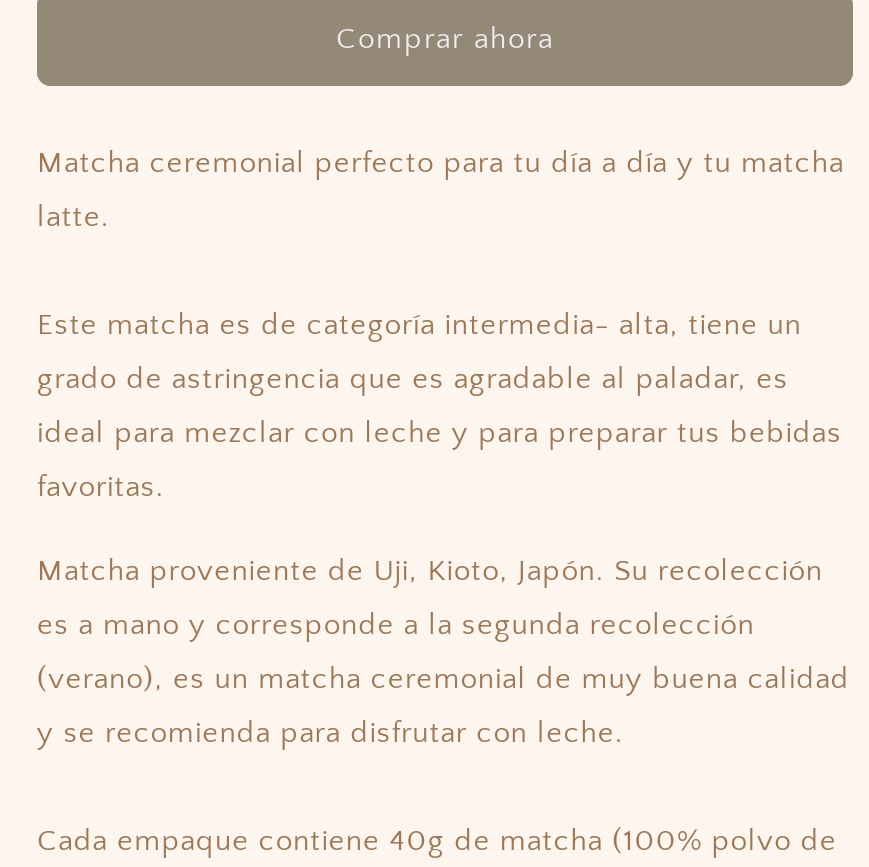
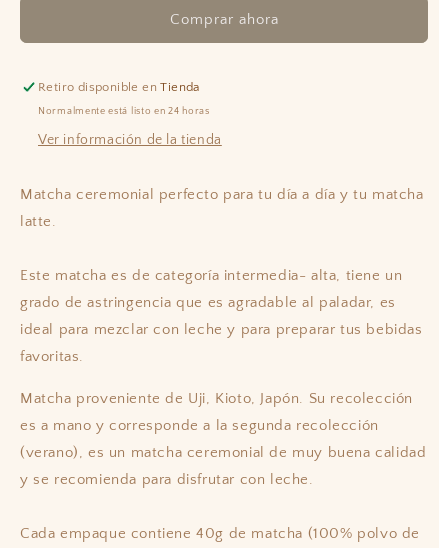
none -> [38,80,222,148] Retiro disponible en Tienda | Normalmente está listo en 24 horas | Ver información de la tienda

